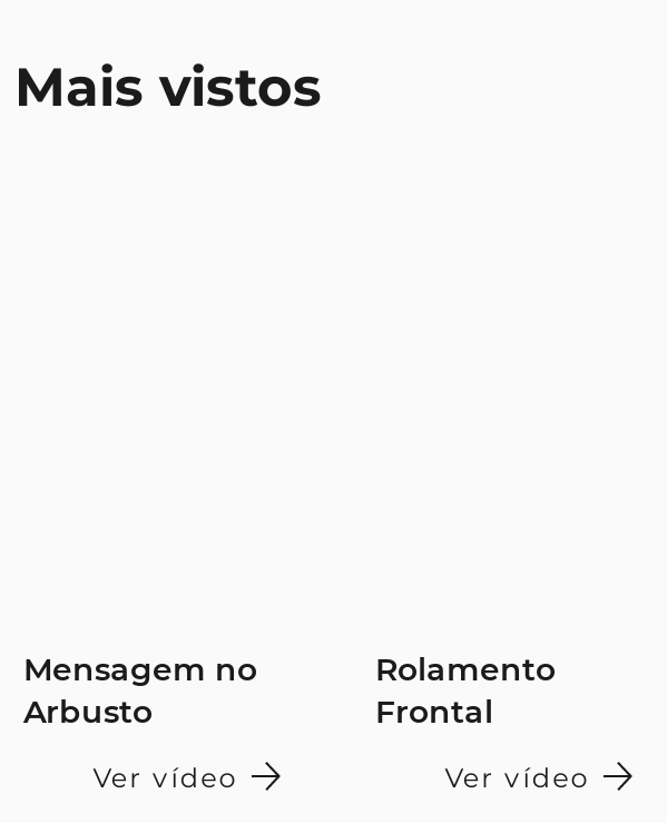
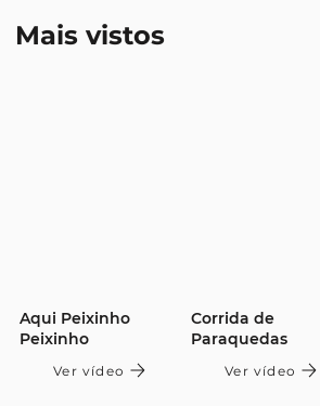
[23,649,257,732] Mensagem no | Arbusto -> [20,309,130,349] Aqui Peixinho | Peixinho
[375,649,556,732] Rolamento | Frontal -> [191,309,287,349] Corrida de | Paraquedas

